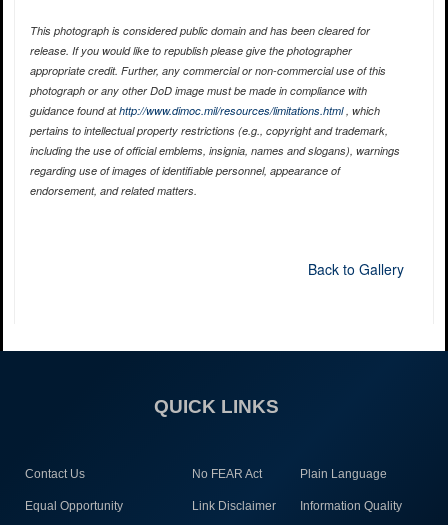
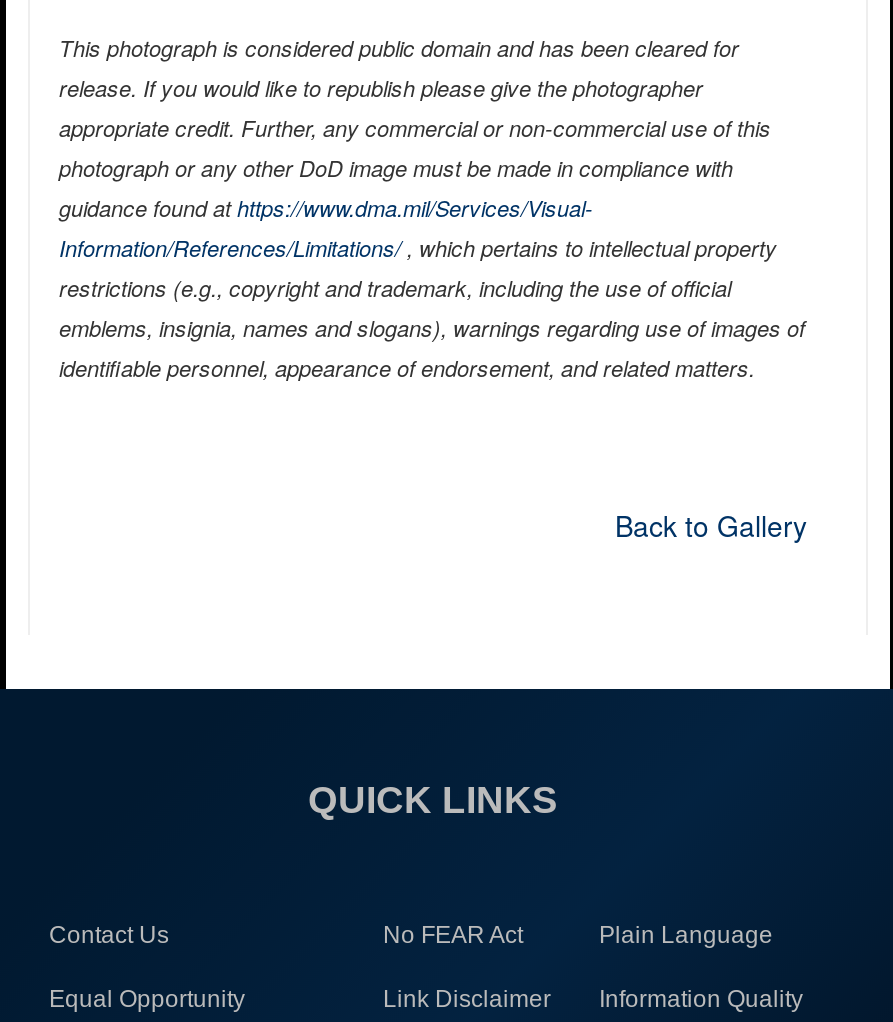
[29,103,399,198] guidance found athttp://www.dimoc.mil/resources/limitations.html, which | pertains to intellectual property restrictions (e.g., copyright and trademark, | including the use of official emblems, insignia, names and slogans), warnings | regarding use of images of identifiable personnel, appearance of | endorsement, and related matters. -> [59,193,805,383] guidance found athttps://www.dma.mil/Services/Visual- | Information/References/Limitations/, which pertains to intellectual property | restrictions (e.g., copyright and trademark, including the use of official | emblems, insignia, names and slogans), warnings regarding use of images of | identifiable personnel, appearance of endorsement, and related matters.

